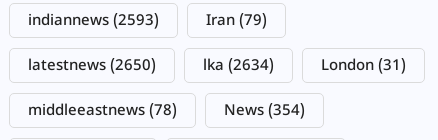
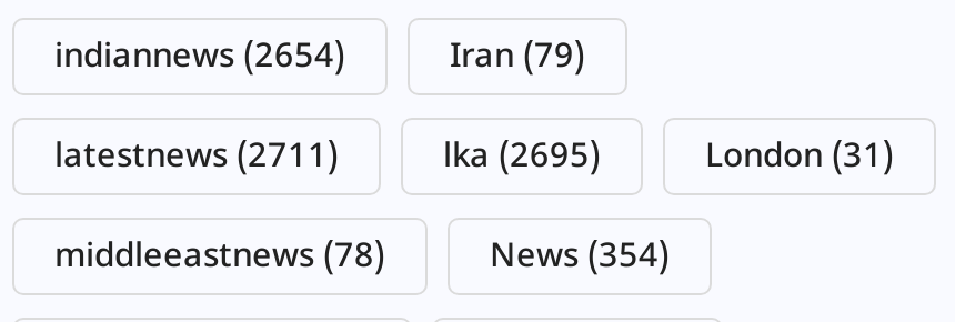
[28,12,159,31] indiannews (2593) -> [54,38,345,80] indiannews (2654)
[28,57,156,76] latestnews (2650) -> [54,138,339,180] latestnews (2711)
[203,57,274,76] lka (2634) -> [443,138,601,180] lka (2695)

